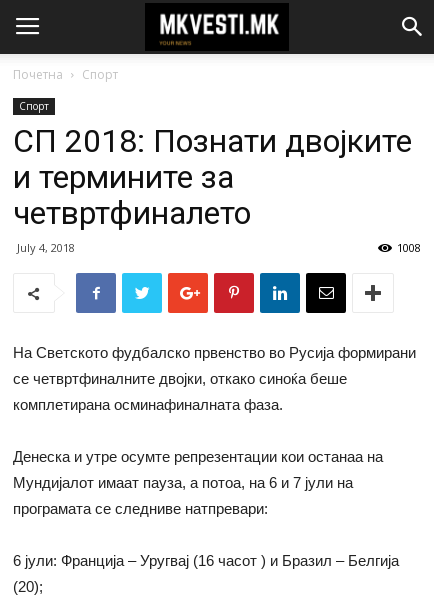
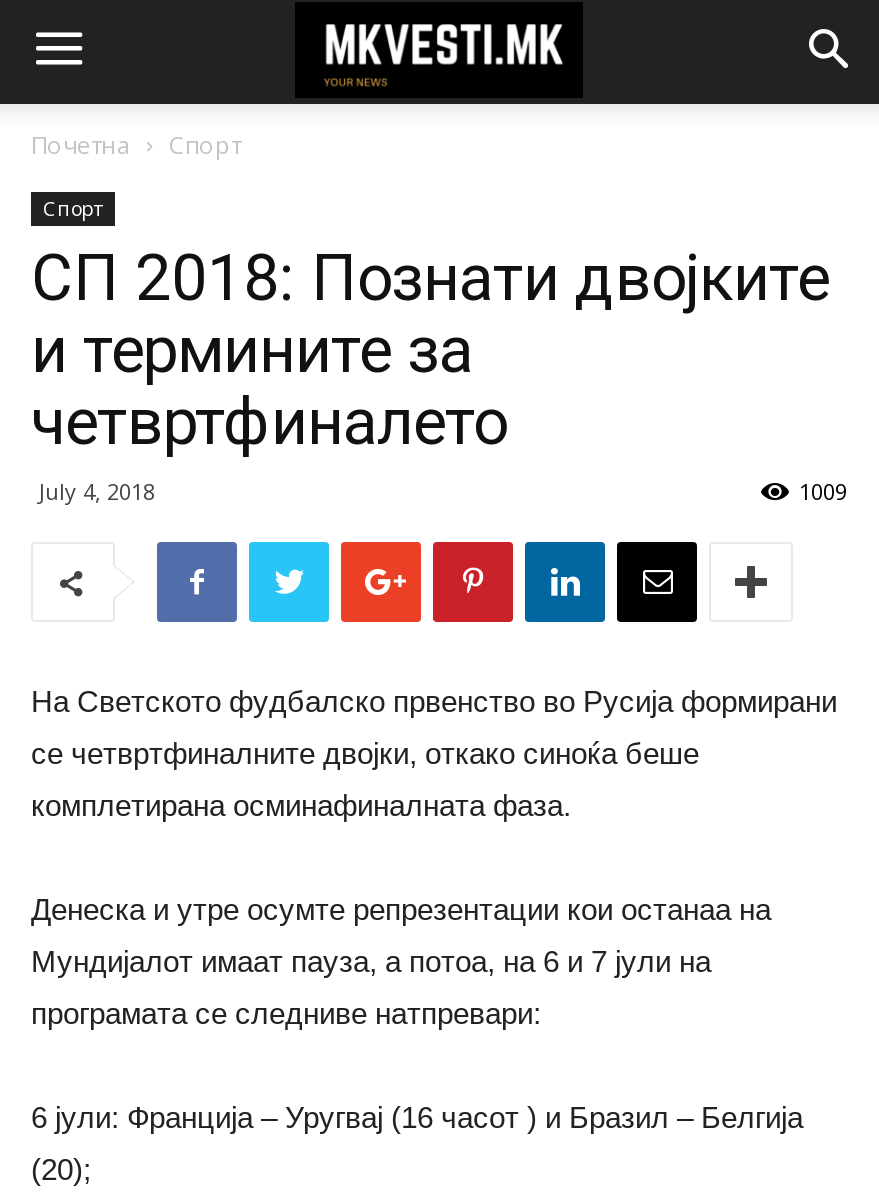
[397,240,421,255] 1008 -> [799,476,847,506] 1009

